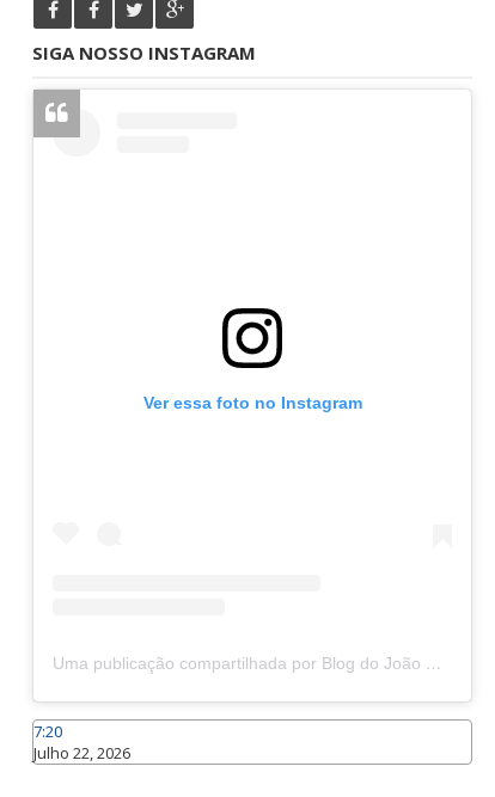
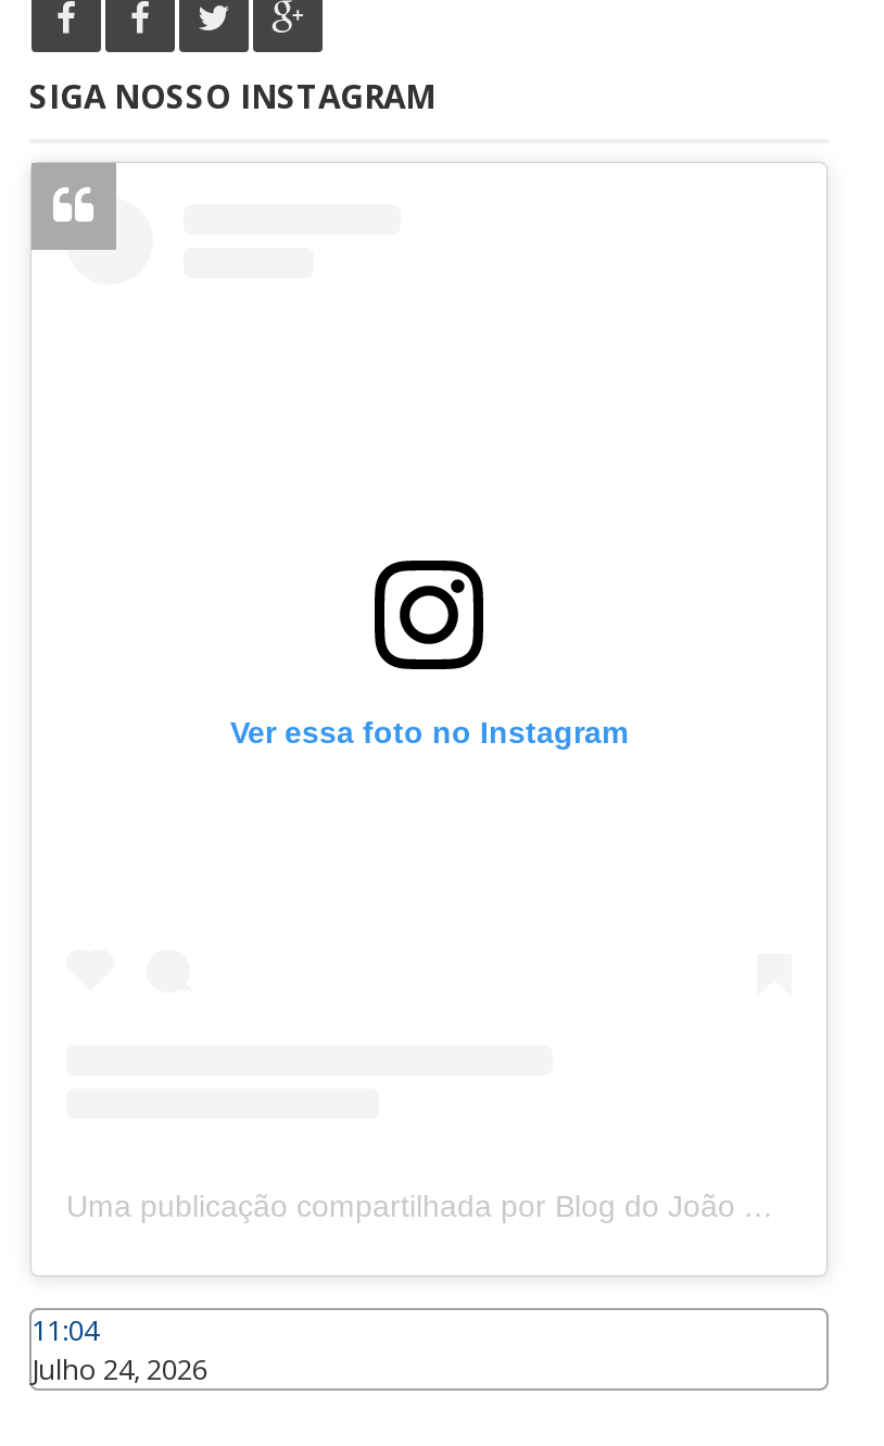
[33,721,62,743] 7:20 -> [31,1311,99,1350] 11:04
[33,743,130,764] Julho 22, 2026 -> [31,1350,207,1389] Julho 24, 2026

